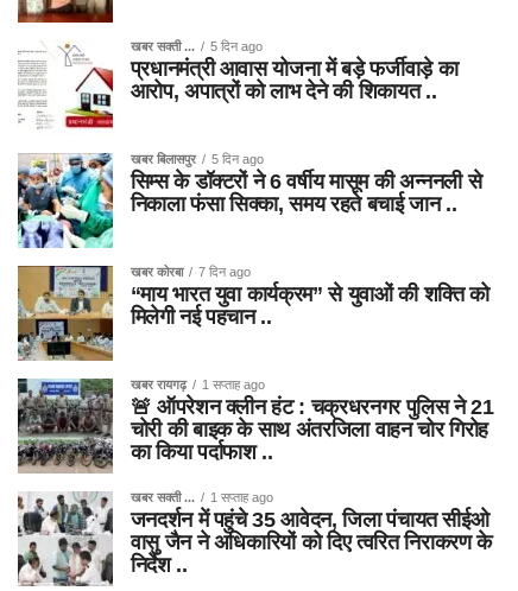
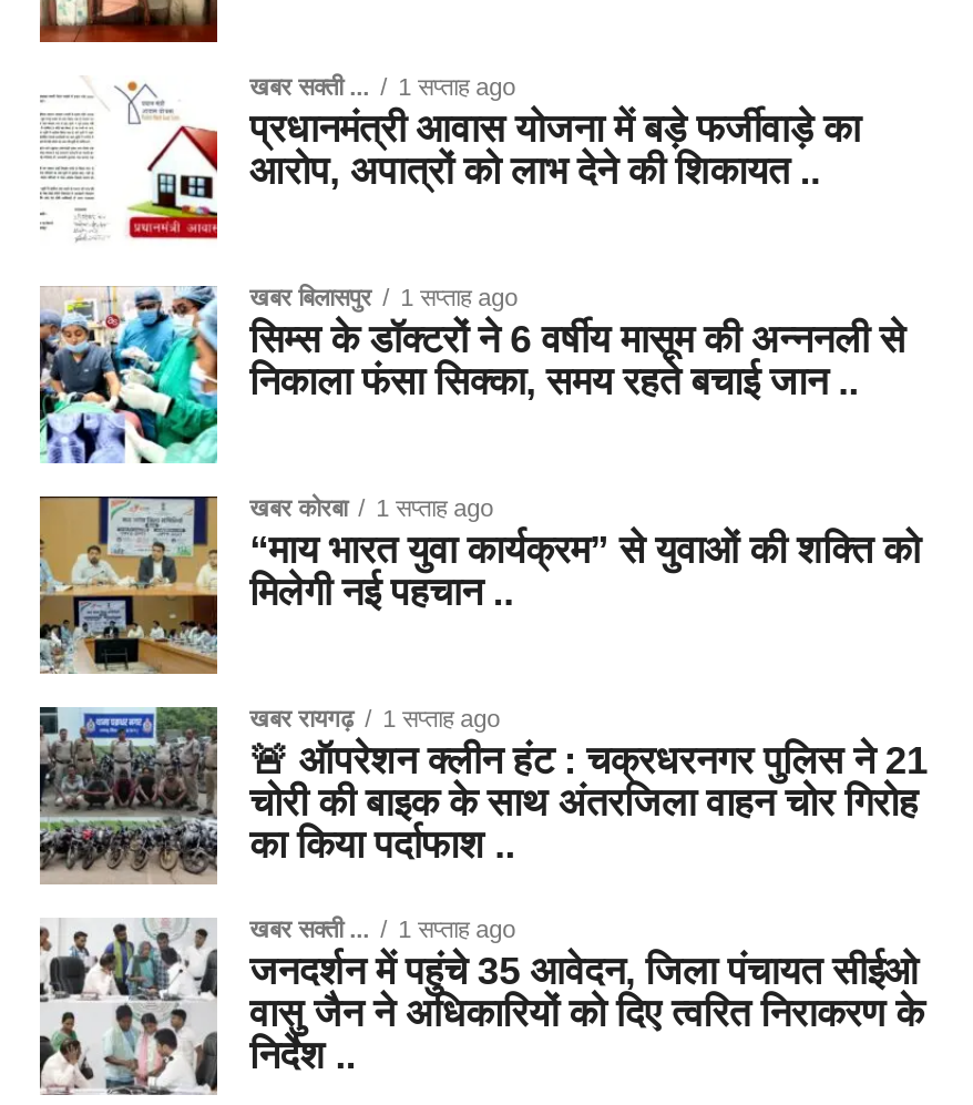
[130,39,262,53] खबर सक्ती ... 5 दिन ago -> [250,72,516,99] खबर सक्ती ... 1 सप्ताह ago
[130,151,263,166] खबर बिलासपुर 5 दिन ago -> [250,283,518,309] खबर बिलासपुर 1 सप्ताह ago
[130,264,250,278] खबर कोरबा 7 दिन ago -> [250,493,494,520] खबर कोरबा 1 सप्ताह ago

